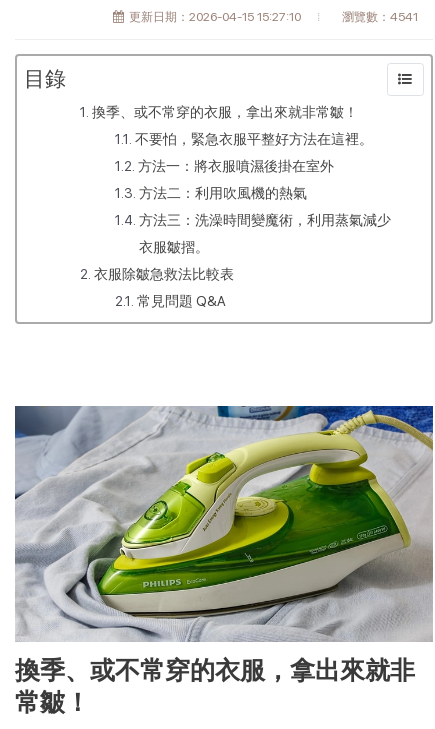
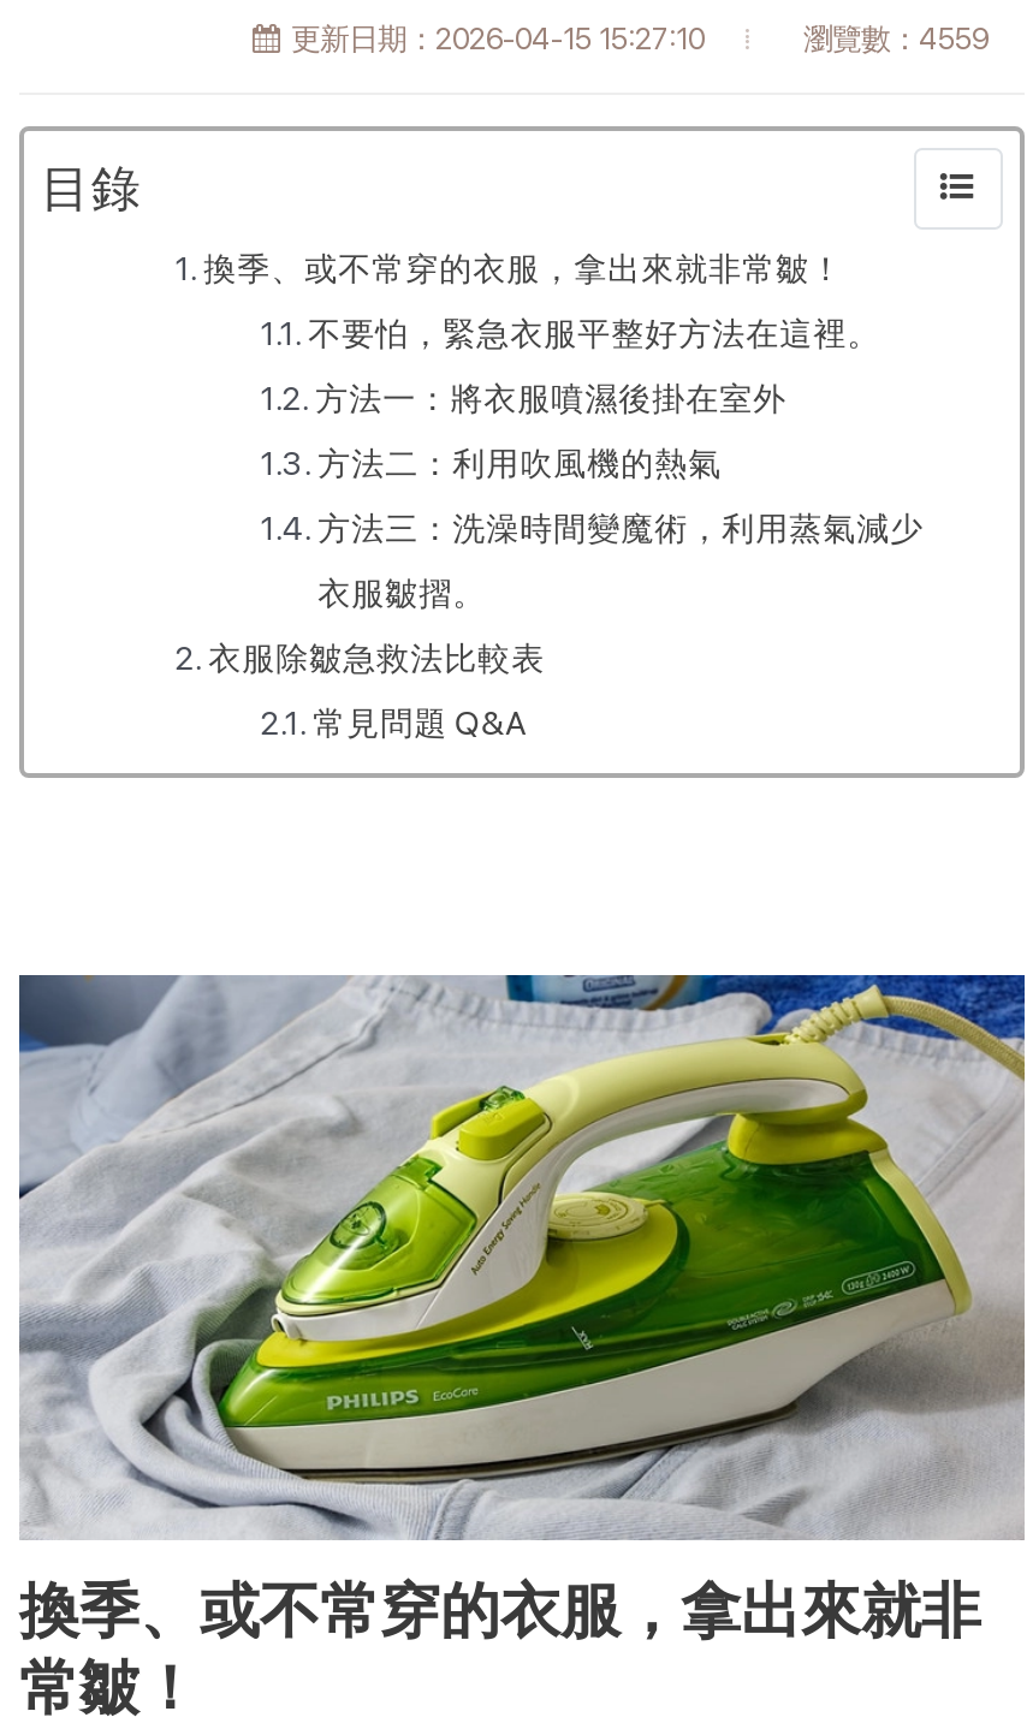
[342,9,418,24] 瀏覽數：4541 -> [803,20,989,56] 瀏覽數：4559

